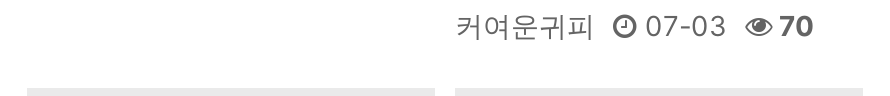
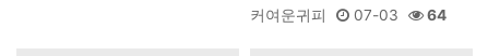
[455,10,815,42] 커여운귀피 07-03 70 -> [250,7,447,24] 커여운귀피 07-03 64

